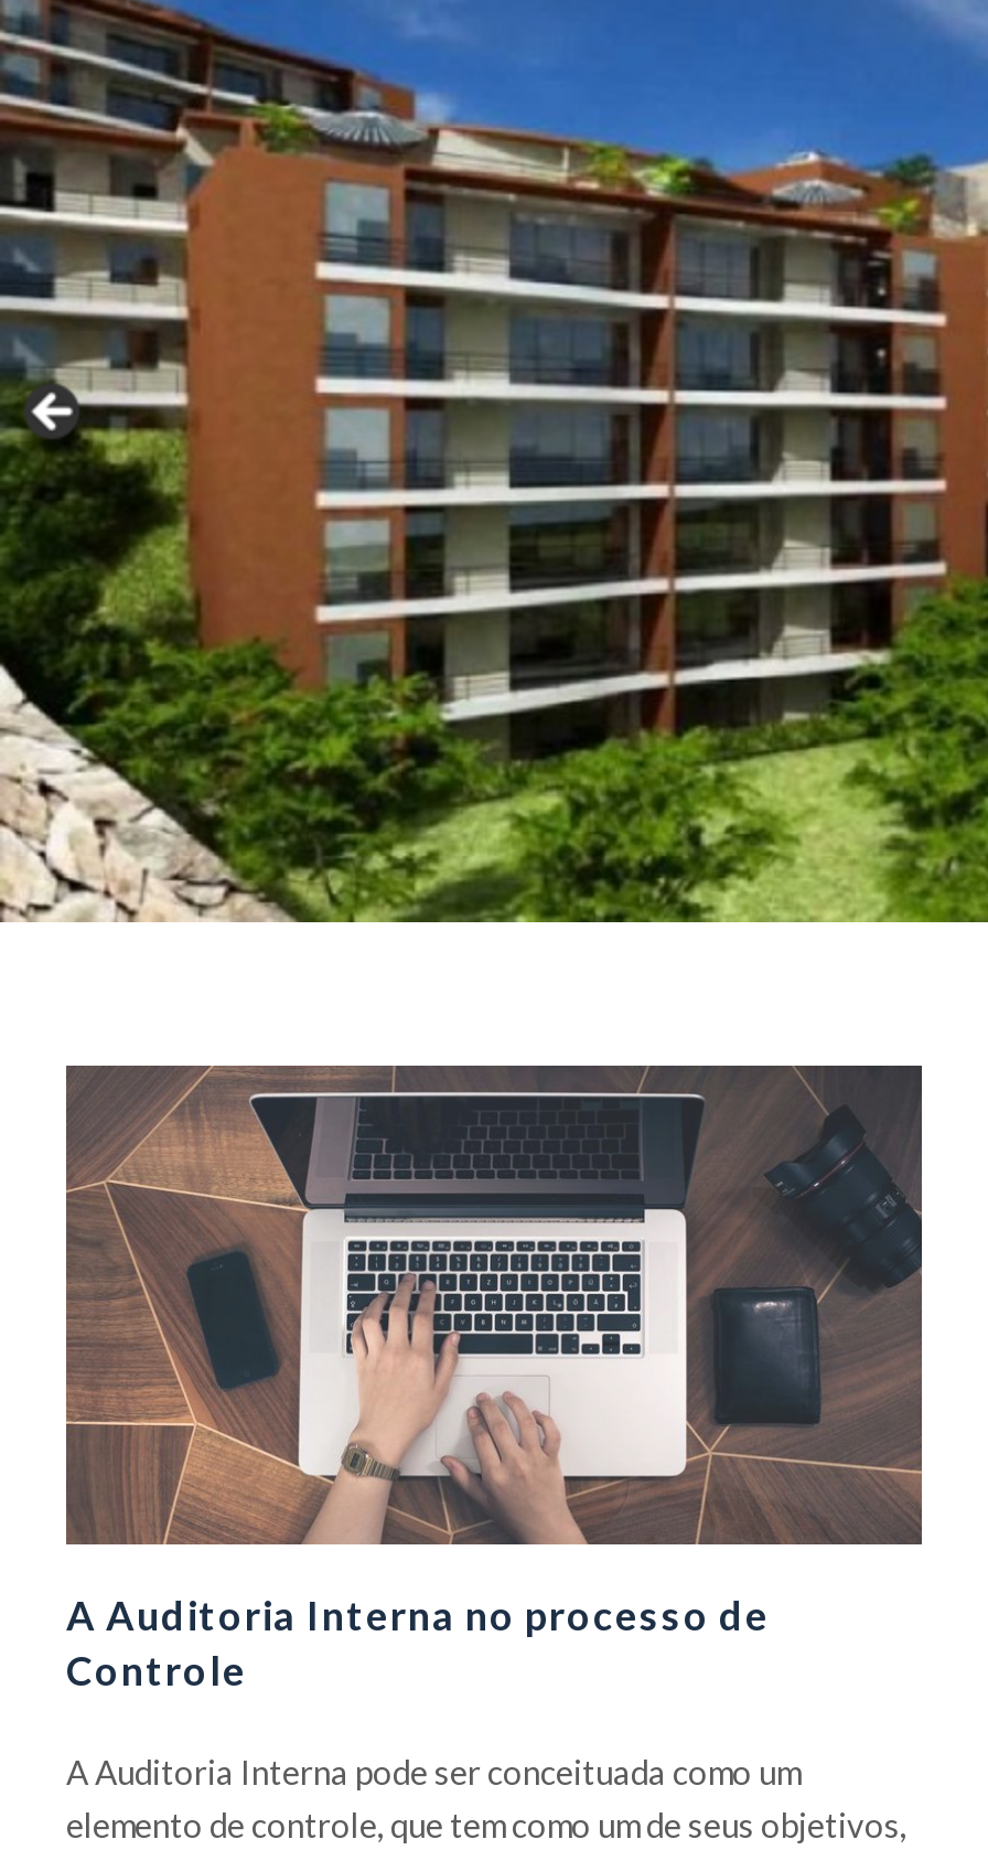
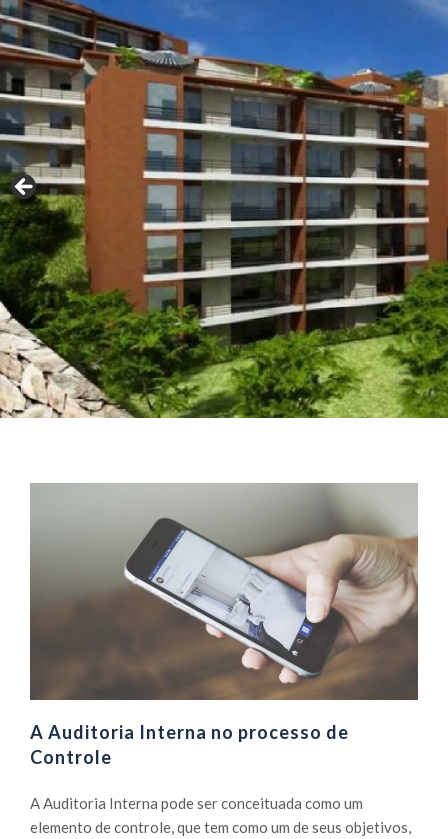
[66,1063,924,1544] [image] -> [30,483,419,700] [image]

